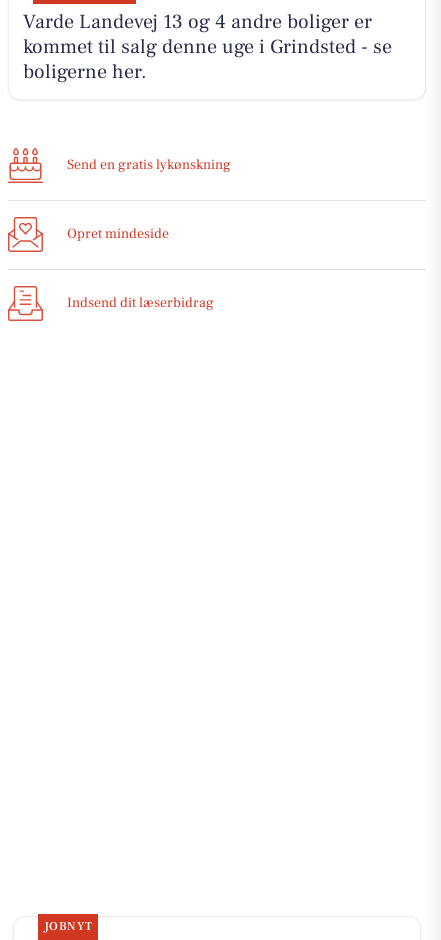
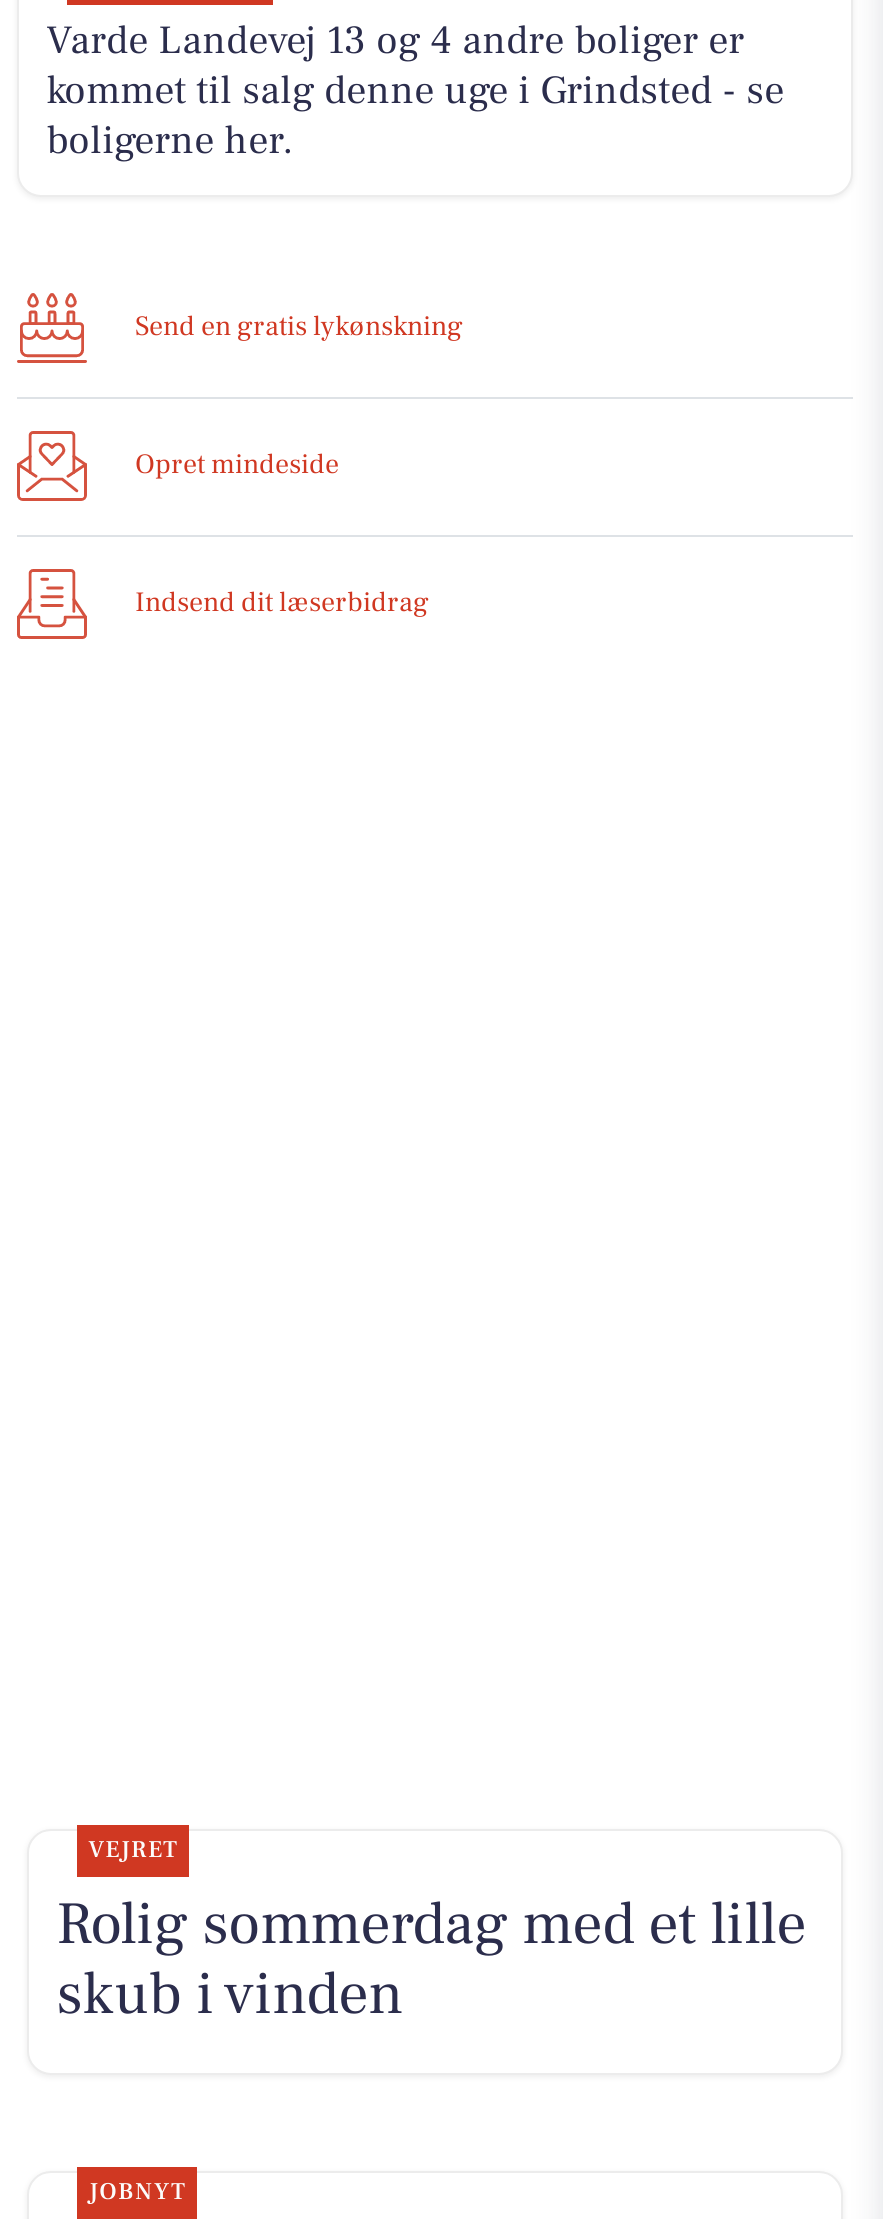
none -> [56,1836,806,2034] VEJRET | Rolig sommerdag med et lille | skub i vinden

